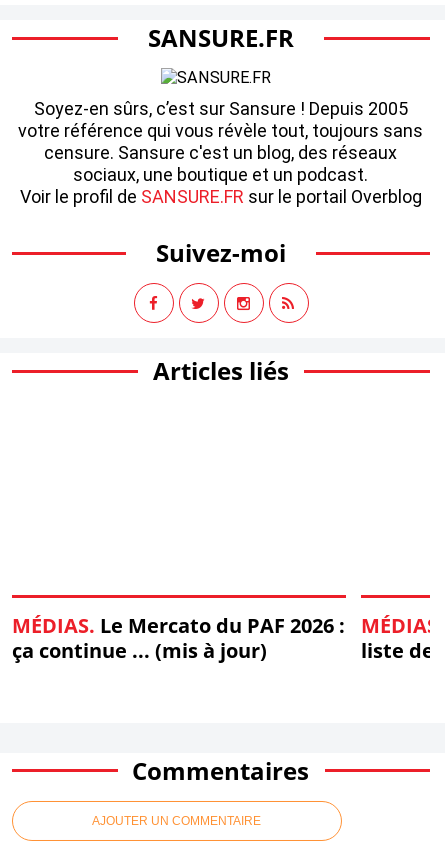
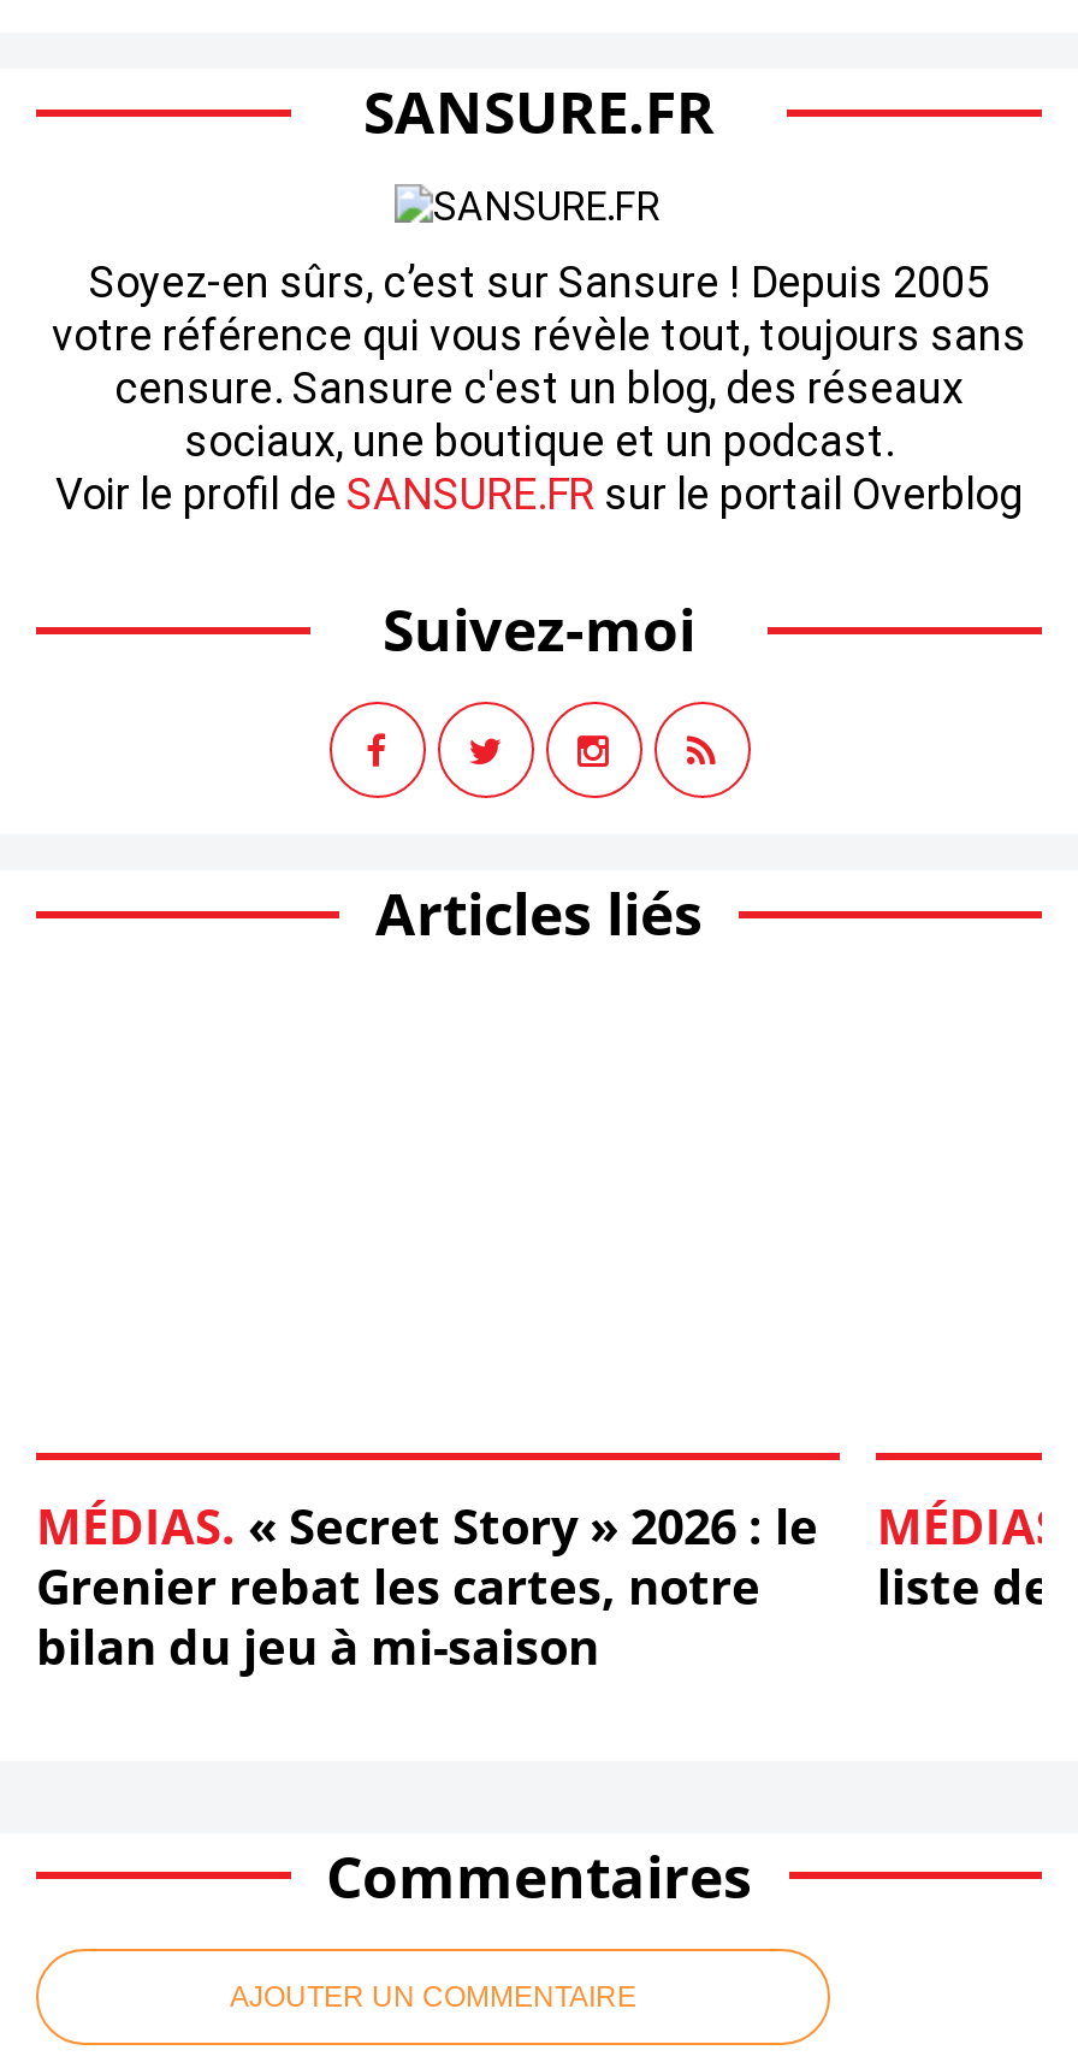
[12,612,345,664] MÉDIAS. Le Mercato du PAF 2026 : | ça continue ... (mis à jour) -> [36,1494,818,1679] MÉDIAS. « Secret Story » 2026 : le | Grenier rebat les cartes, notre | bilan du jeu à mi-saison

